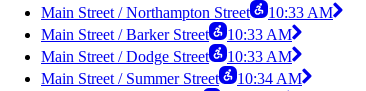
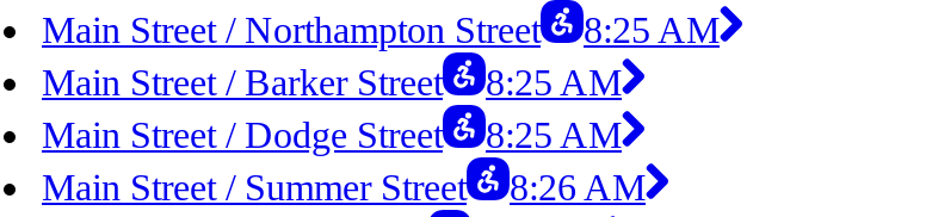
[41,4,333,21] Main Street / Northampton Street 10:33 AM -> [42,10,720,51] Main Street / Northampton Street 8:25 AM
[41,26,292,43] Main Street / Barker Street 10:33 AM -> [42,62,622,103] Main Street / Barker Street 8:25 AM
[41,48,292,65] Main Street / Dodge Street 10:33 AM -> [42,115,622,155] Main Street / Dodge Street 8:25 AM
[41,70,302,87] Main Street / Summer Street 10:34 AM -> [42,167,646,208] Main Street / Summer Street 8:26 AM

